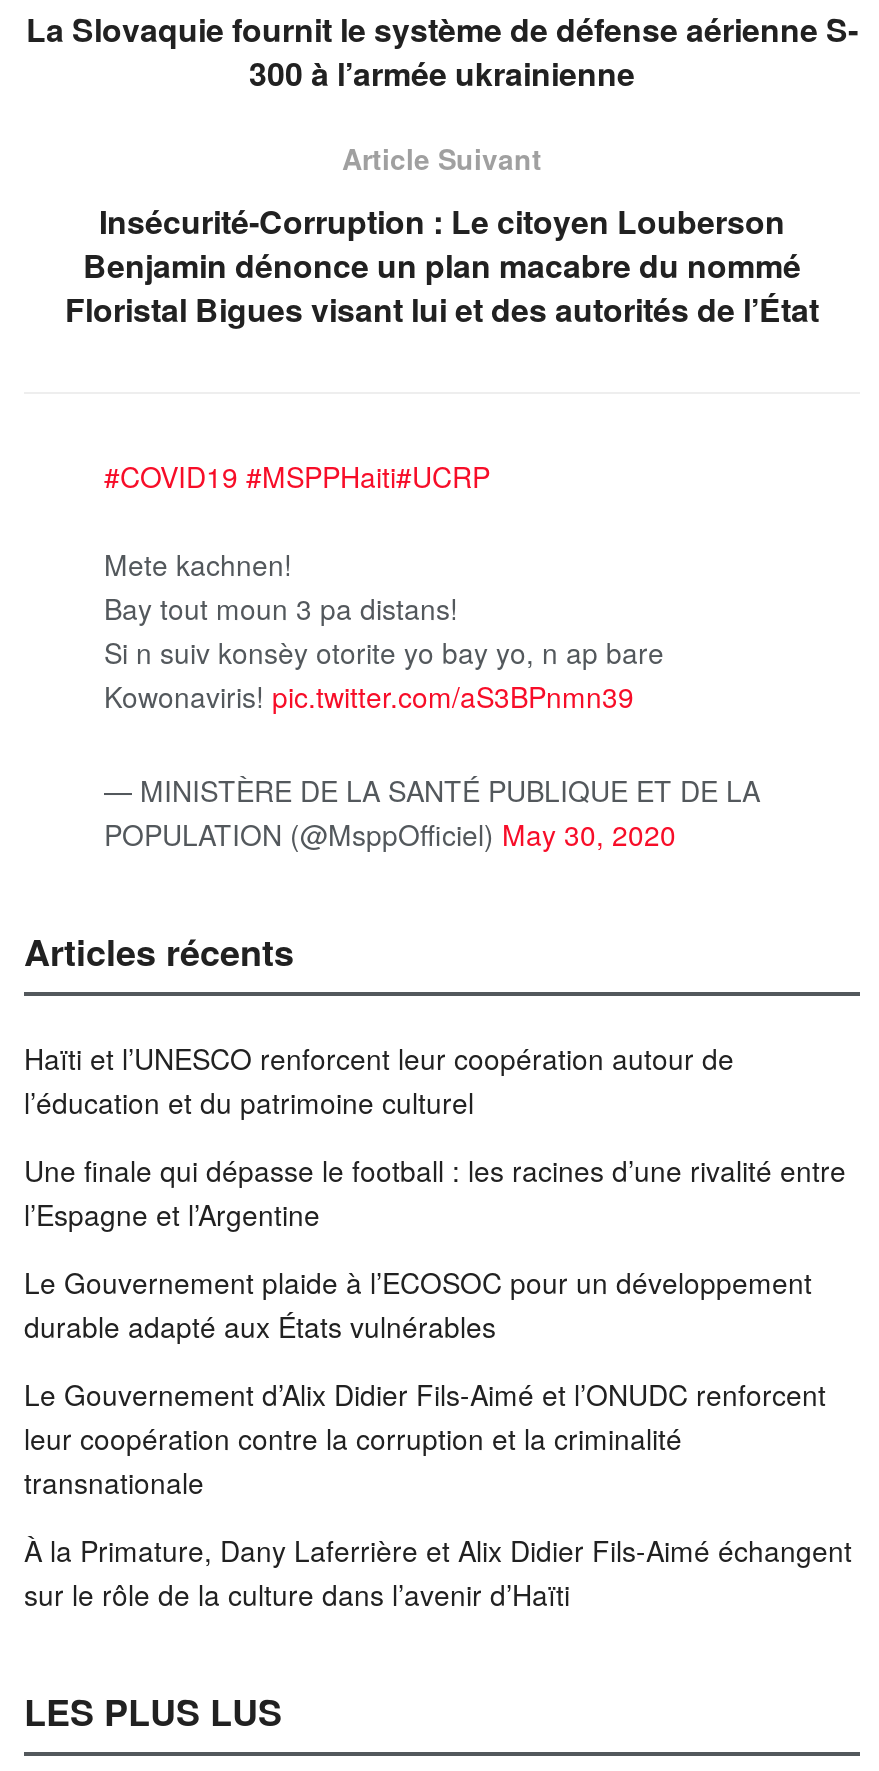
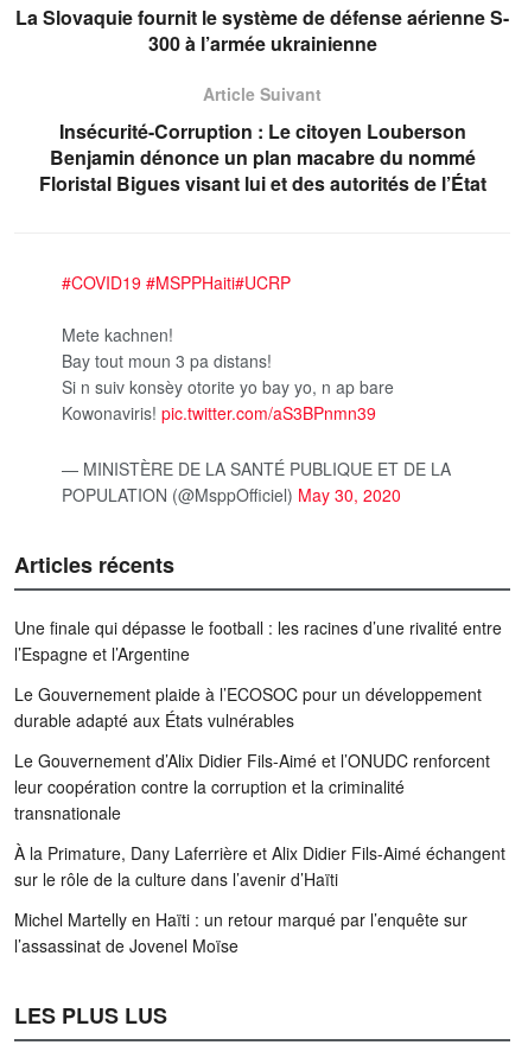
[24,1038,734,1122] Haïti et l’UNESCO renforcent leur coopération autour de | l’éducation et du patrimoine culturel -> none
moved [24,1150,852,1614] -> [14,616,505,891]: Une finale qui dépasse le football : les racines d’une rivalité entre | l’Espagne et l’Argentine | Le Gouvernement plaide à l’ECOSOC pour un développement | ... | À la Primature, Dany Laferrière et Alix Didier Fils-Aimé échangent | sur le rôle de la culture dans l’avenir d’Haïti
none -> [14,907,467,957] Michel Martelly en Haïti : un retour marqué par l’enquête sur | l’assassinat de Jovenel Moïse

